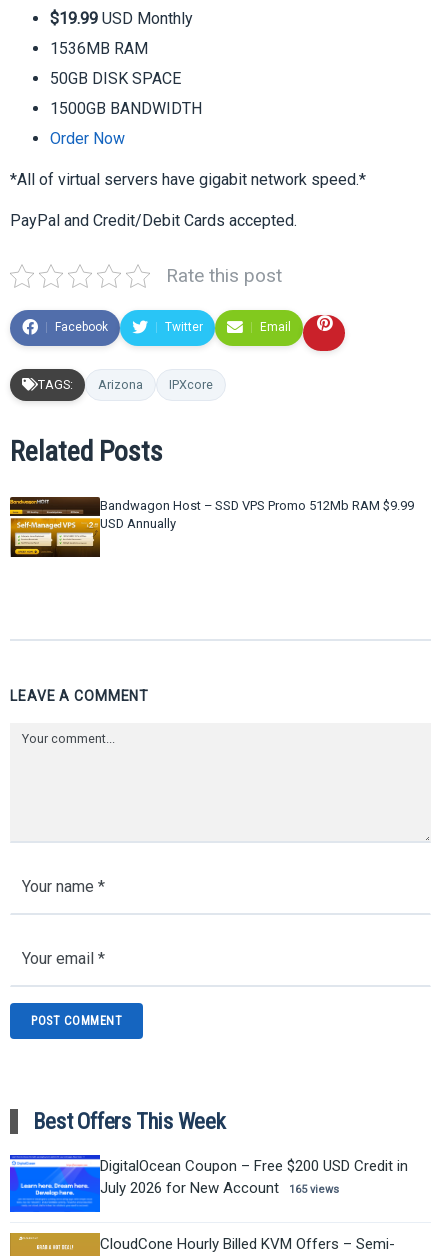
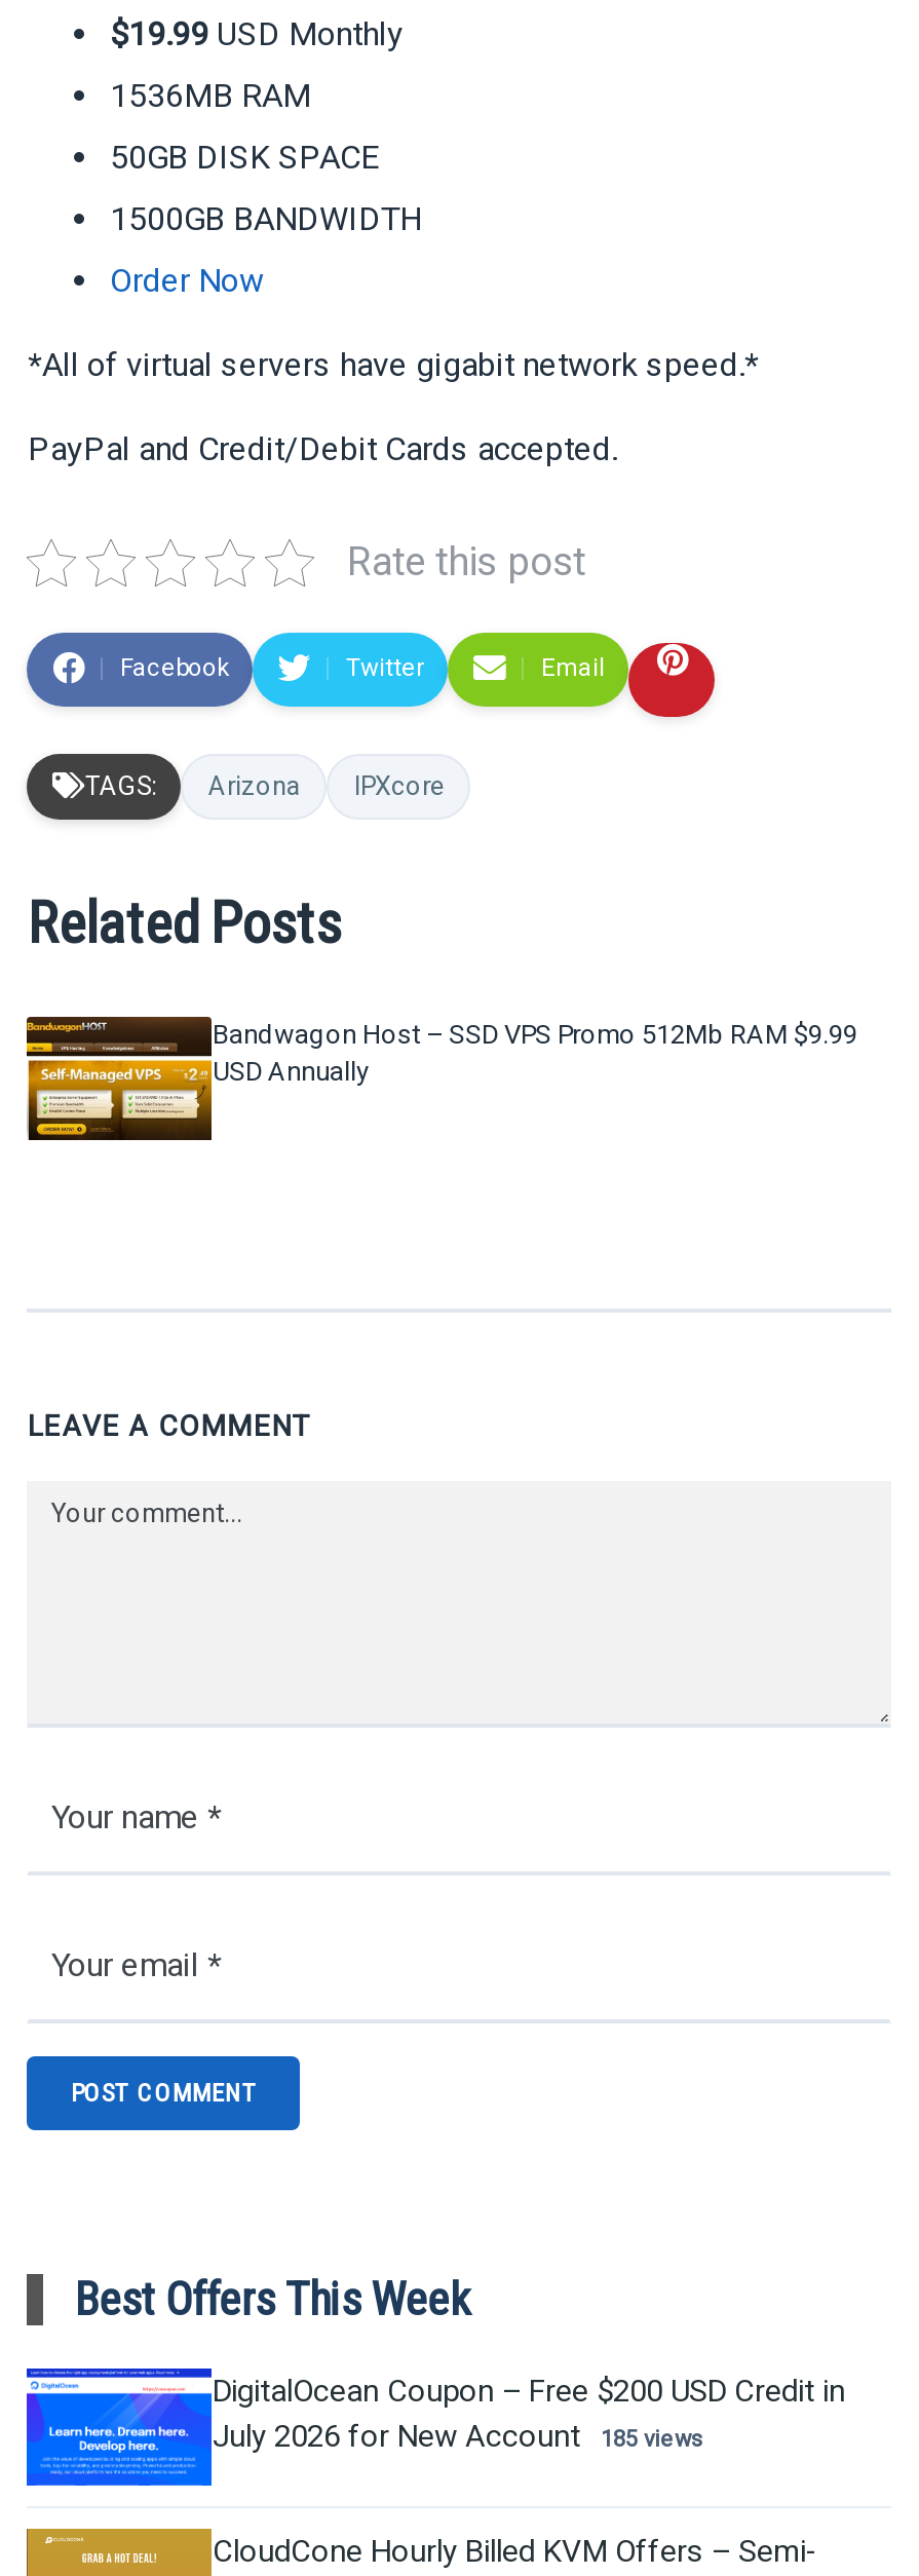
[100,1179,339,1197] July 2026 for New Account 165 views -> [212,2419,703,2456] July 2026 for New Account 185 views

